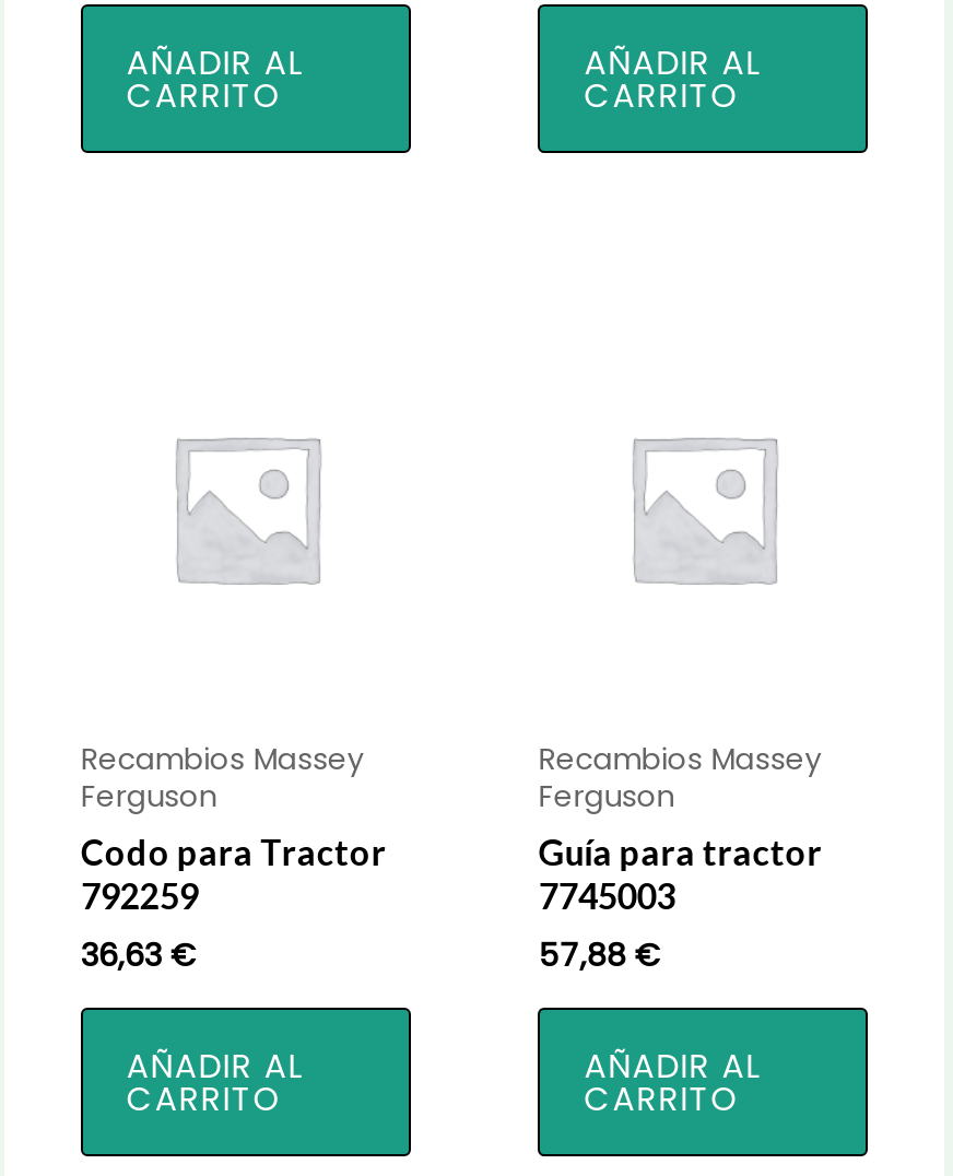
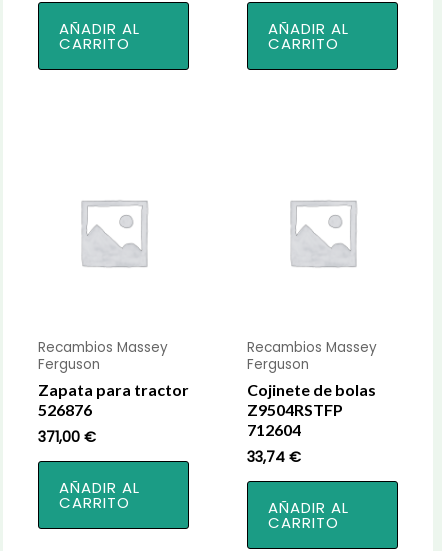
[80,831,386,872] Codo para Tractor -> [38,380,189,399] Zapata para tractor
[538,831,822,977] Guía para tractor | 7745003 | 57,88 € -> [247,380,376,467] Cojinete de bolas | Z9504RSTFP | 712604 | 33,74 €
[80,875,198,916] 792259 -> [38,400,92,419] 526876
[80,934,196,977] 36,63 € -> [38,427,96,447] 371,00 €

